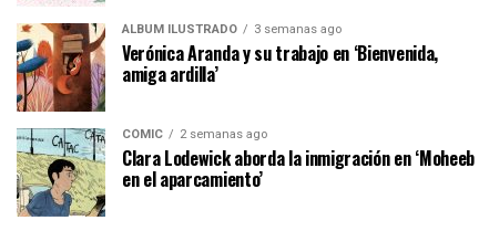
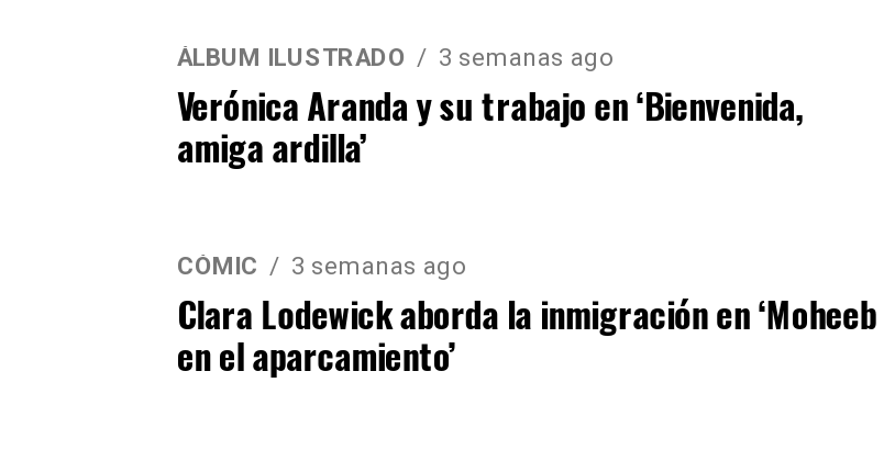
[16,22,106,113] [image] -> none
[16,127,106,218] [image] -> none
[122,127,267,141] CÓMIC 2 semanas ago -> [177,252,465,280] CÓMIC 3 semanas ago

